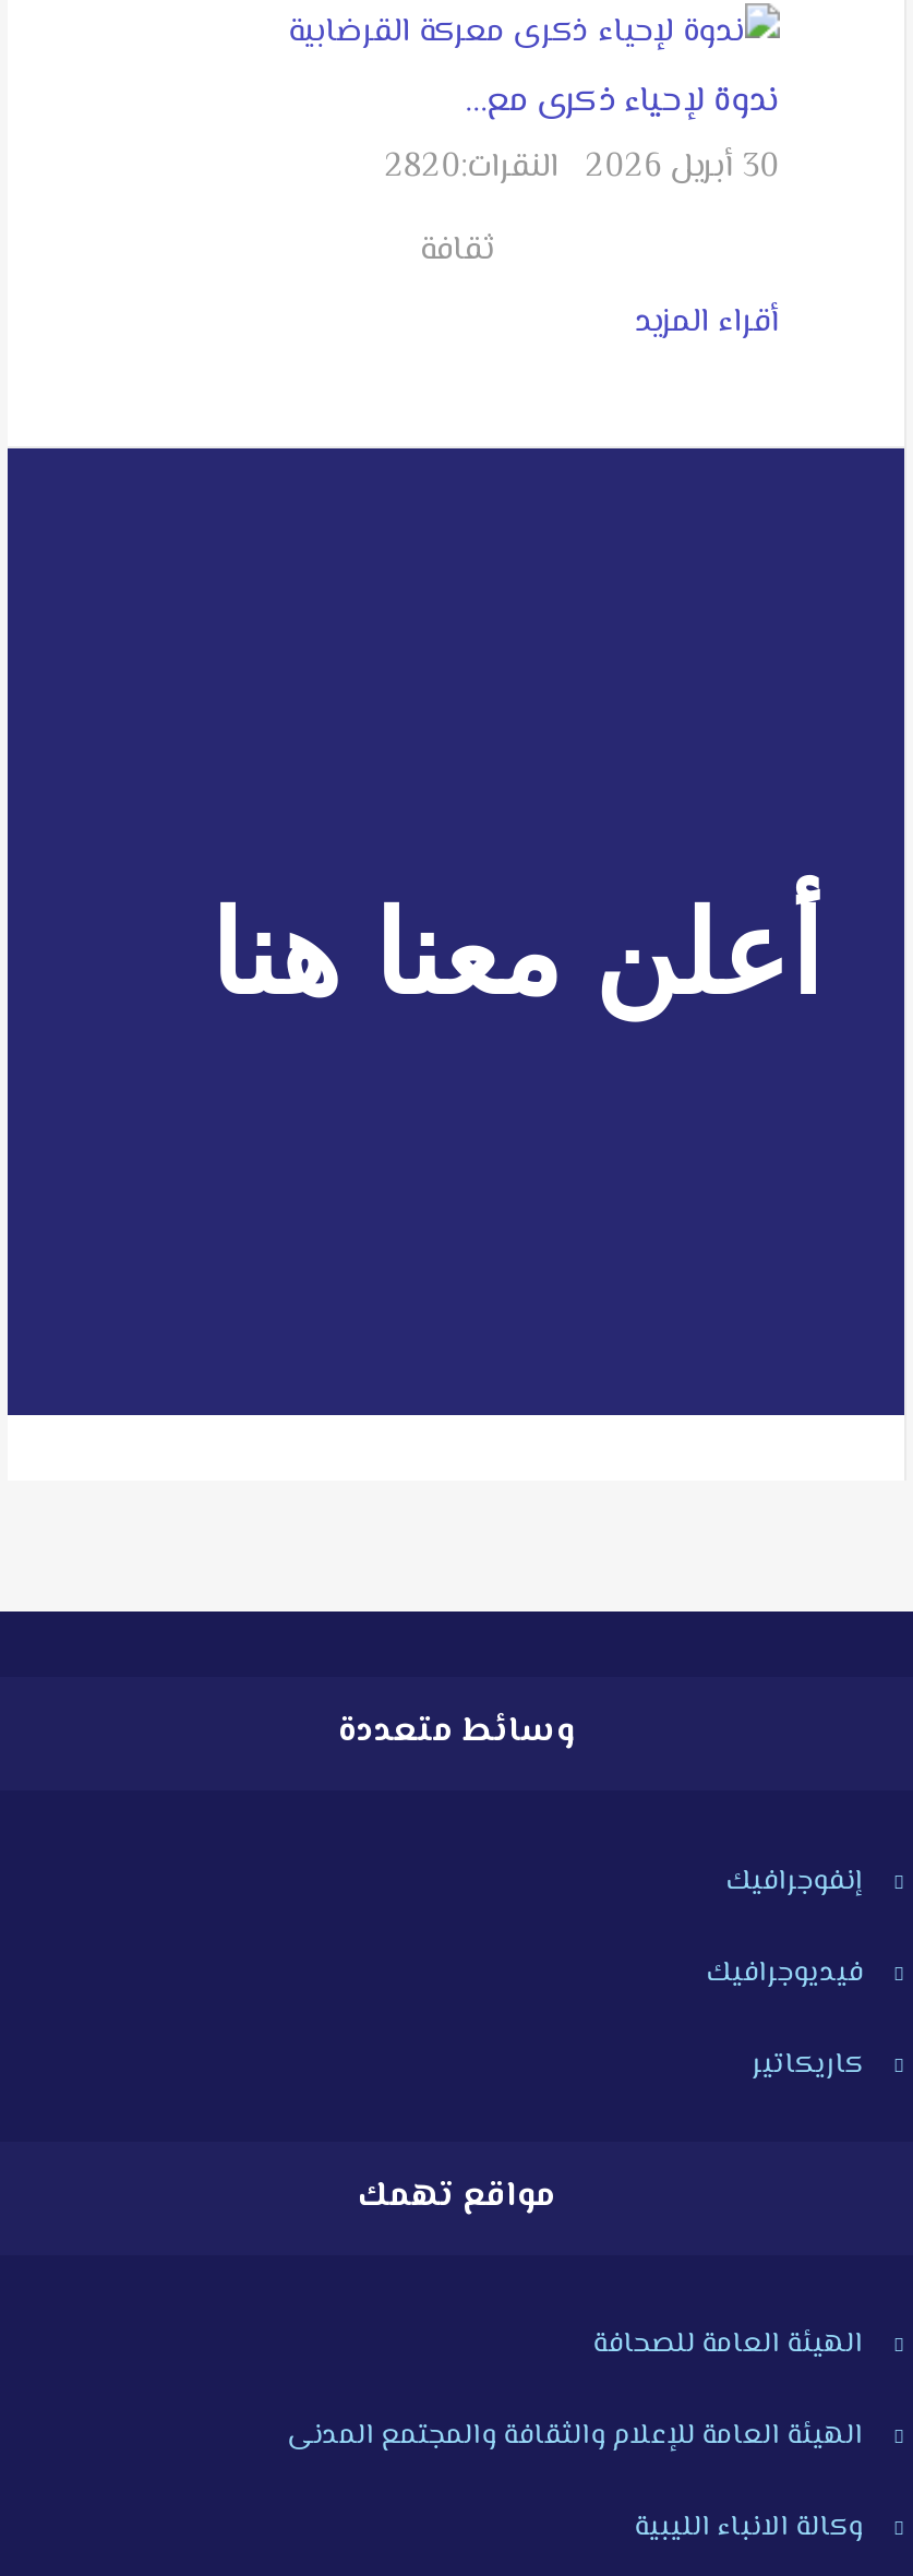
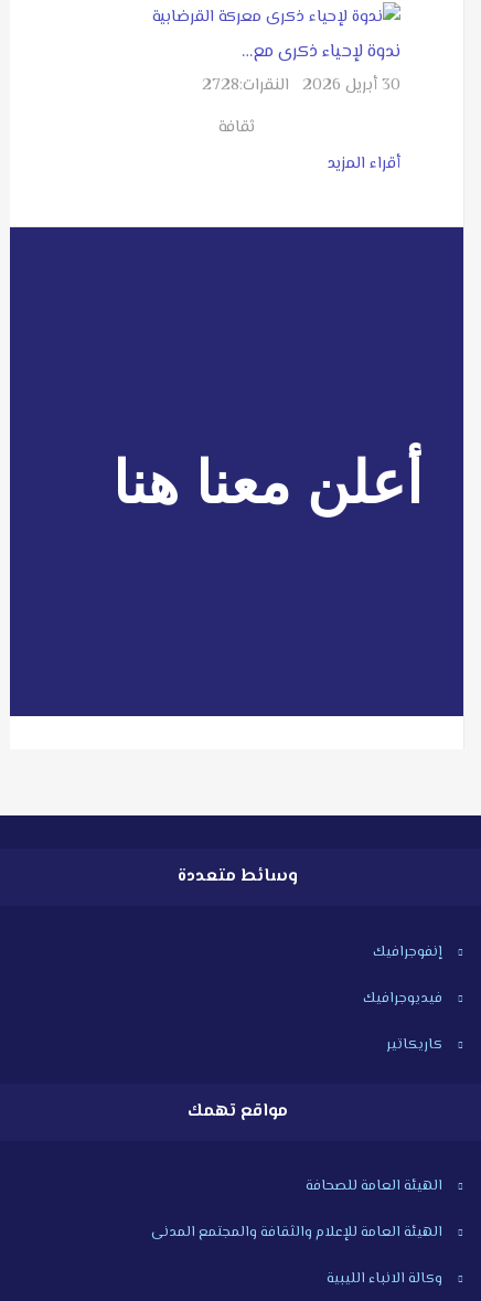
[384,143,559,193] النقرات:2820 -> [201,73,289,98] النقرات:2728

